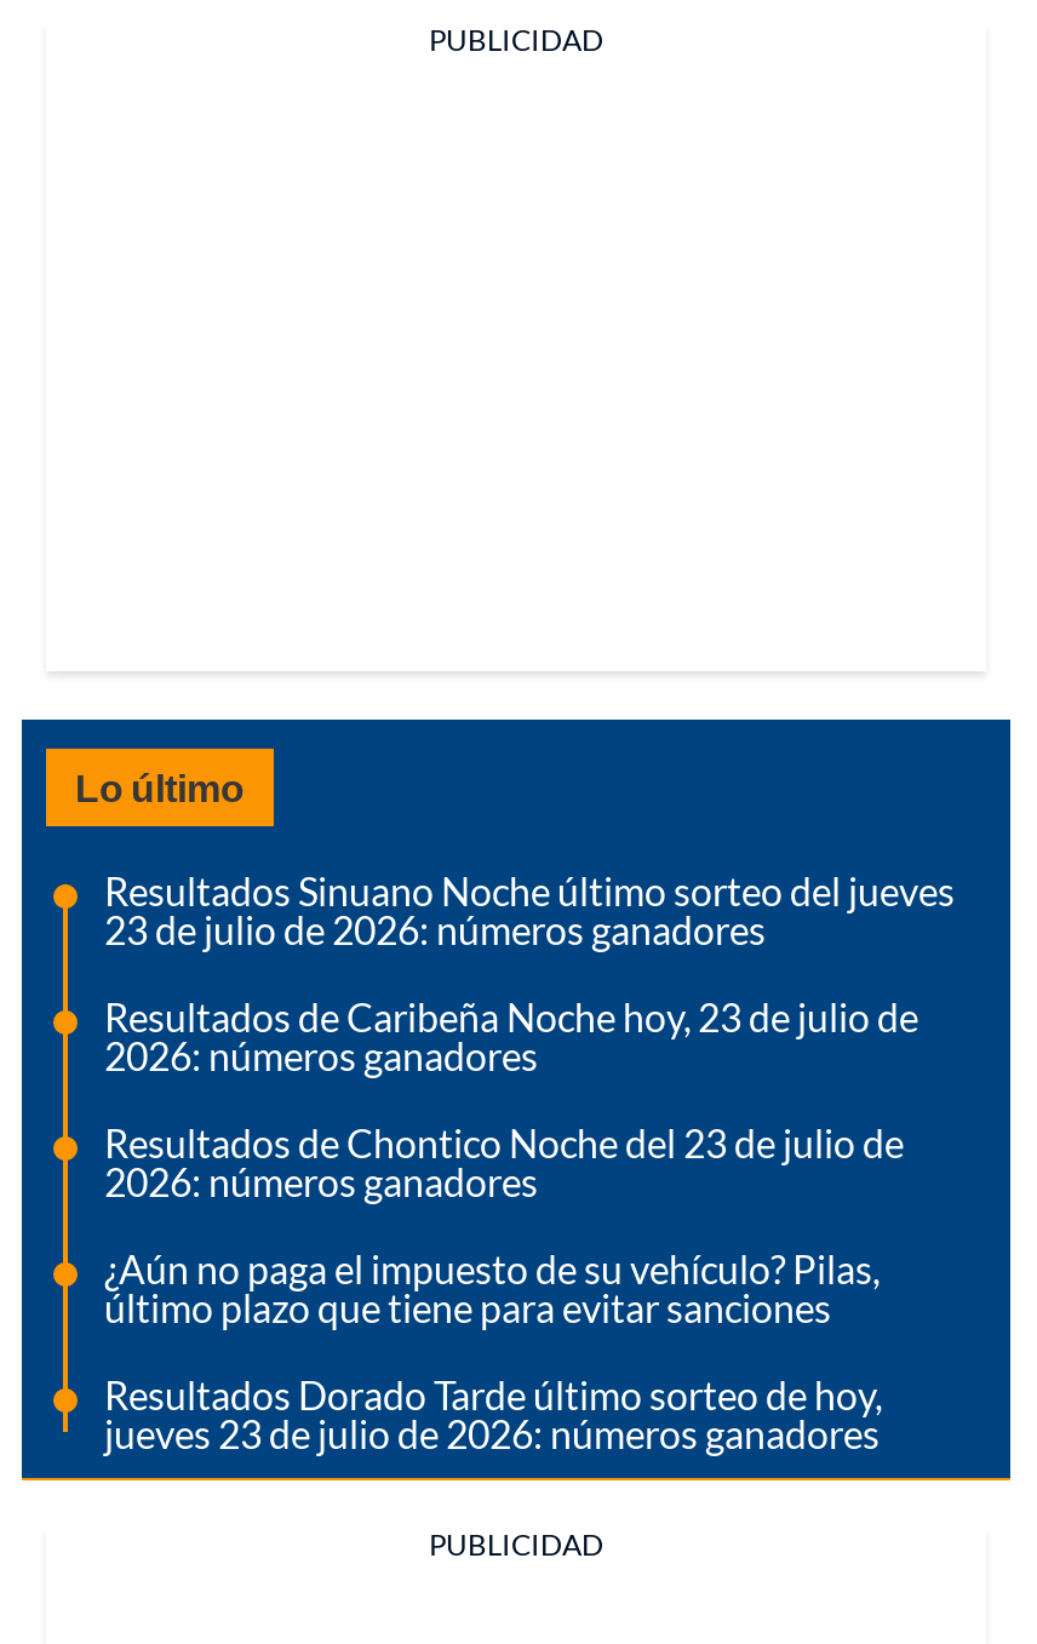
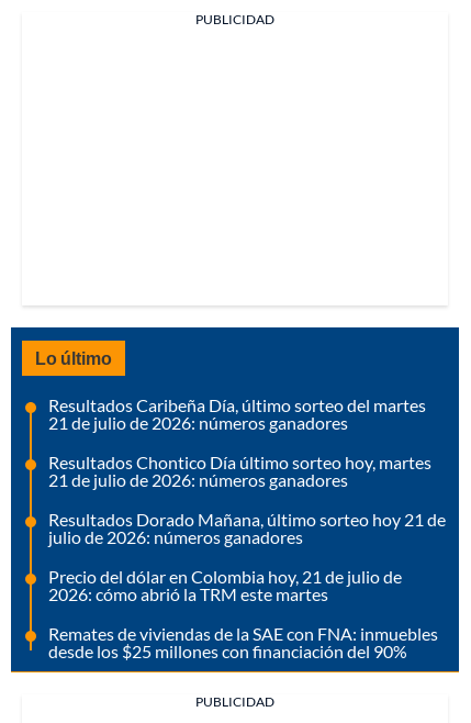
[104,868,955,953] Resultados Sinuano Noche último sorteo del jueves | 23 de julio de 2026: números ganadores -> [48,395,426,433] Resultados Caribeña Día, último sorteo del martes | 21 de julio de 2026: números ganadores
[104,994,918,1079] Resultados de Caribeña Noche hoy, 23 de julio de | 2026: números ganadores -> [48,452,431,490] Resultados Chontico Día último sorteo hoy, martes | 21 de julio de 2026: números ganadores
[104,1120,904,1205] Resultados de Chontico Noche del 23 de julio de | 2026: números ganadores -> [48,509,446,547] Resultados Dorado Mañana, último sorteo hoy 21 de | julio de 2026: números ganadores
[104,1246,880,1331] ¿Aún no paga el impuesto de su vehículo? Pilas, | último plazo que tiene para evitar sanciones -> [48,566,402,605] Precio del dólar en Colombia hoy, 21 de julio de | 2026: cómo abrió la TRM este martes
[104,1372,882,1457] Resultados Dorado Tarde último sorteo de hoy, | jueves 23 de julio de 2026: números ganadores -> [48,623,438,662] Remates de viviendas de la SAE con FNA: inmuebles | desde los $25 millones con financiación del 90%

